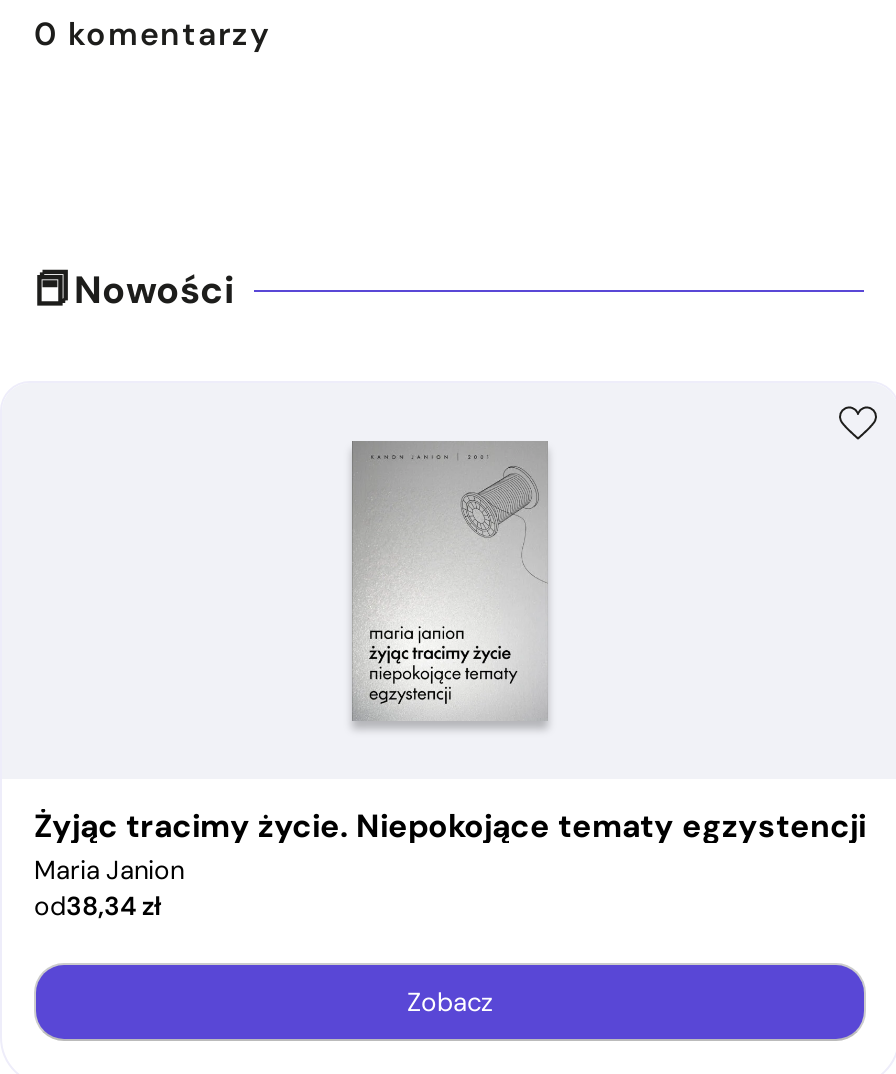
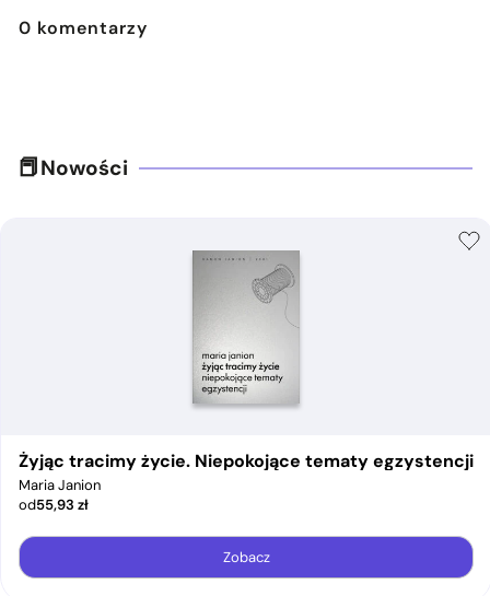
[34,890,162,924] od38,34 zł -> [19,495,89,514] od55,93 zł

